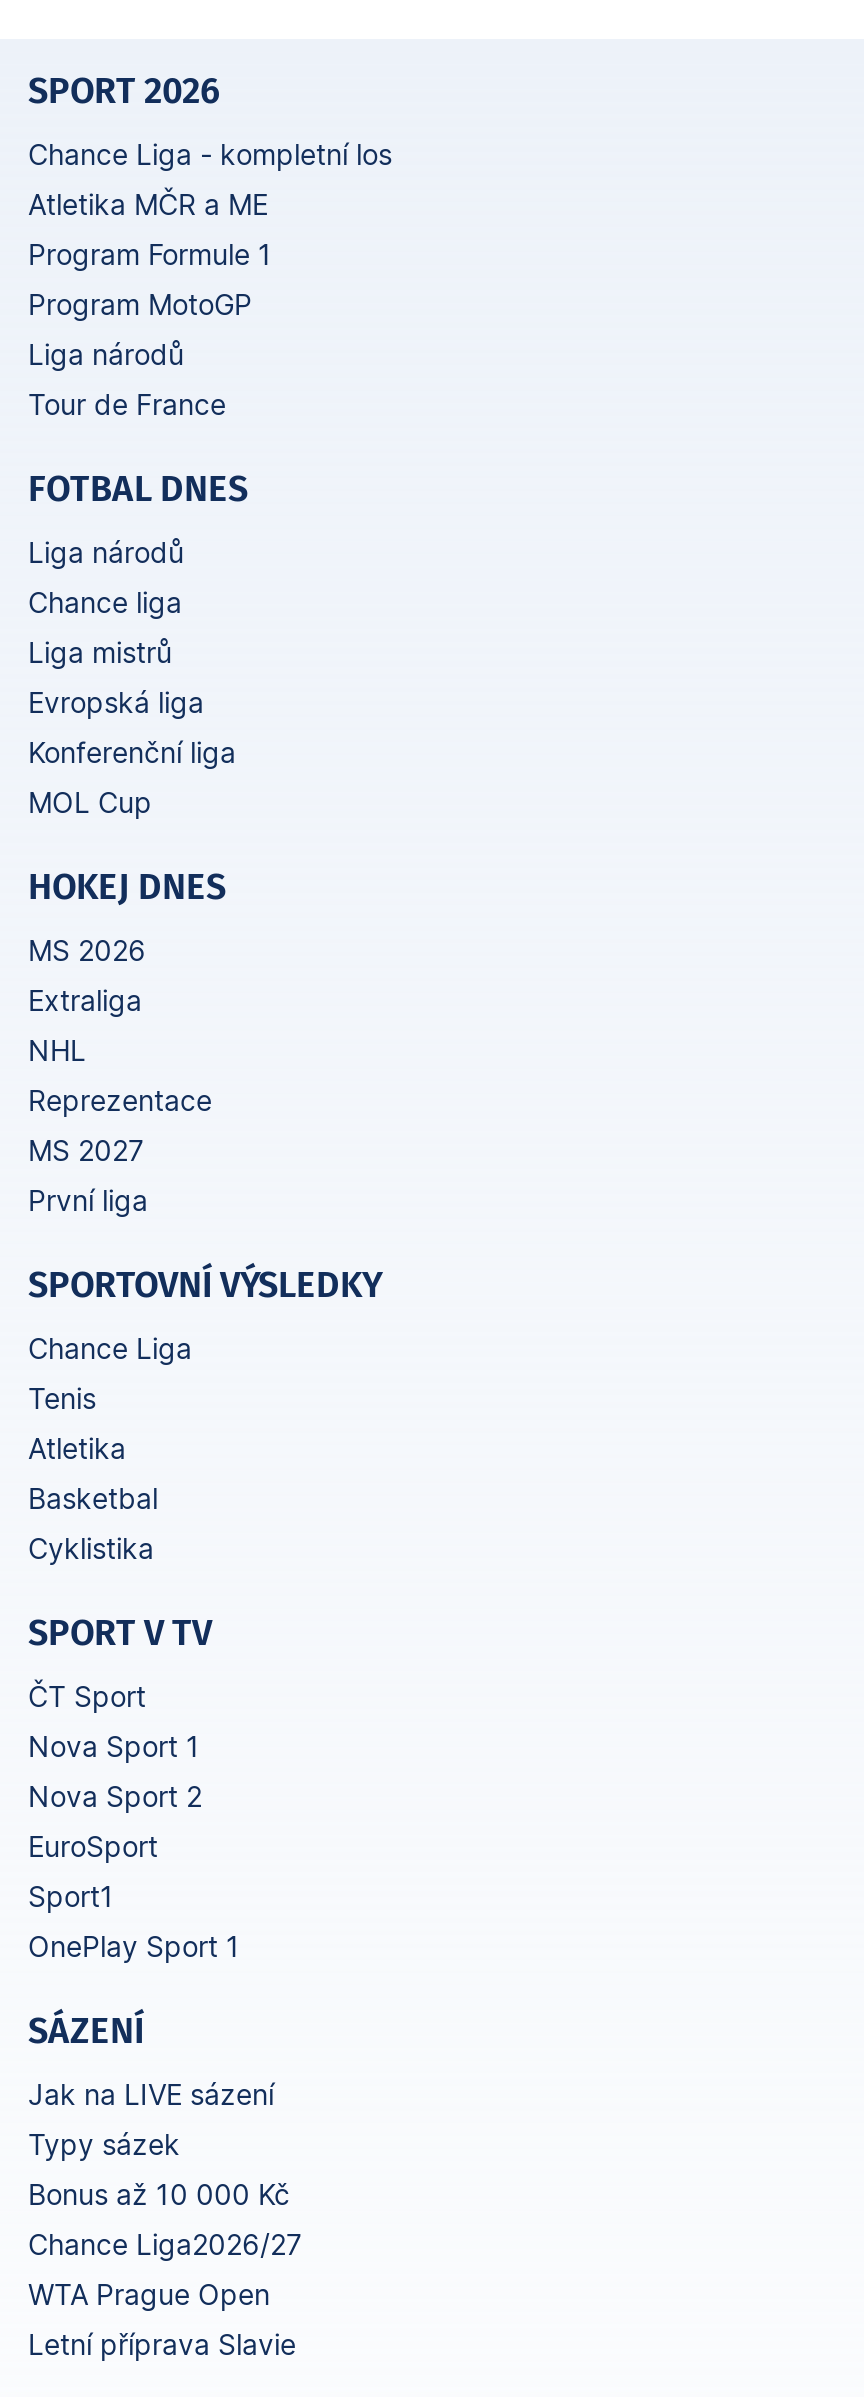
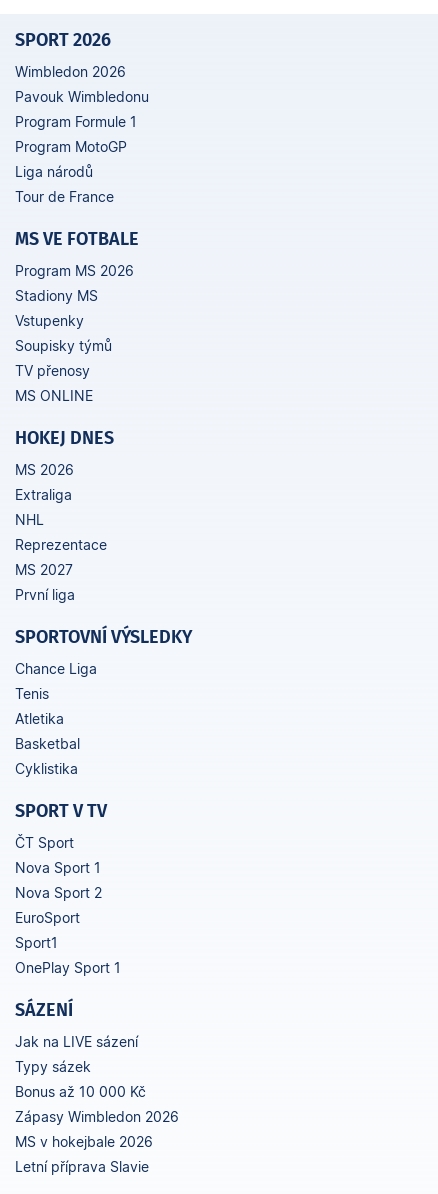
[28,137,392,171] Chance Liga - kompletní los -> [15,63,126,80] Wimbledon 2026
[28,187,268,221] Atletika MČR a ME -> [15,88,149,105] Pavouk Wimbledonu
[28,467,248,511] FOTBAL DNES -> [15,228,139,250] MS VE FOTBALE
[28,535,184,569] Liga národů -> [15,262,134,279] Program MS 2026
[28,585,182,619] Chance liga -> [15,287,98,304] Stadiony MS
[28,635,172,669] Liga mistrů -> [15,312,84,329] Vstupenky
[28,685,204,719] Evropská liga -> [15,337,112,354] Soupisky týmů
[28,735,236,769] Konferenční liga -> [15,362,90,379] TV přenosy
[28,785,152,819] MOL Cup -> [15,387,93,404] MS ONLINE
[28,2227,302,2261] Chance Liga2026/27 -> [15,1108,179,1125] Zápasy Wimbledon 2026
[28,2277,270,2311] WTA Prague Open -> [15,1133,153,1150] MS v hokejbale 2026

